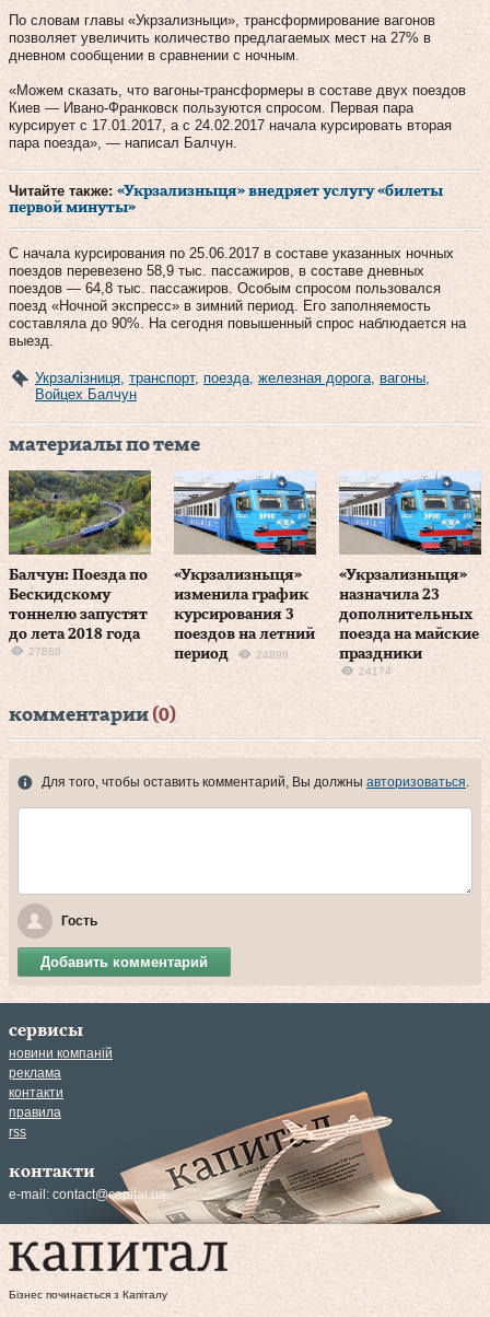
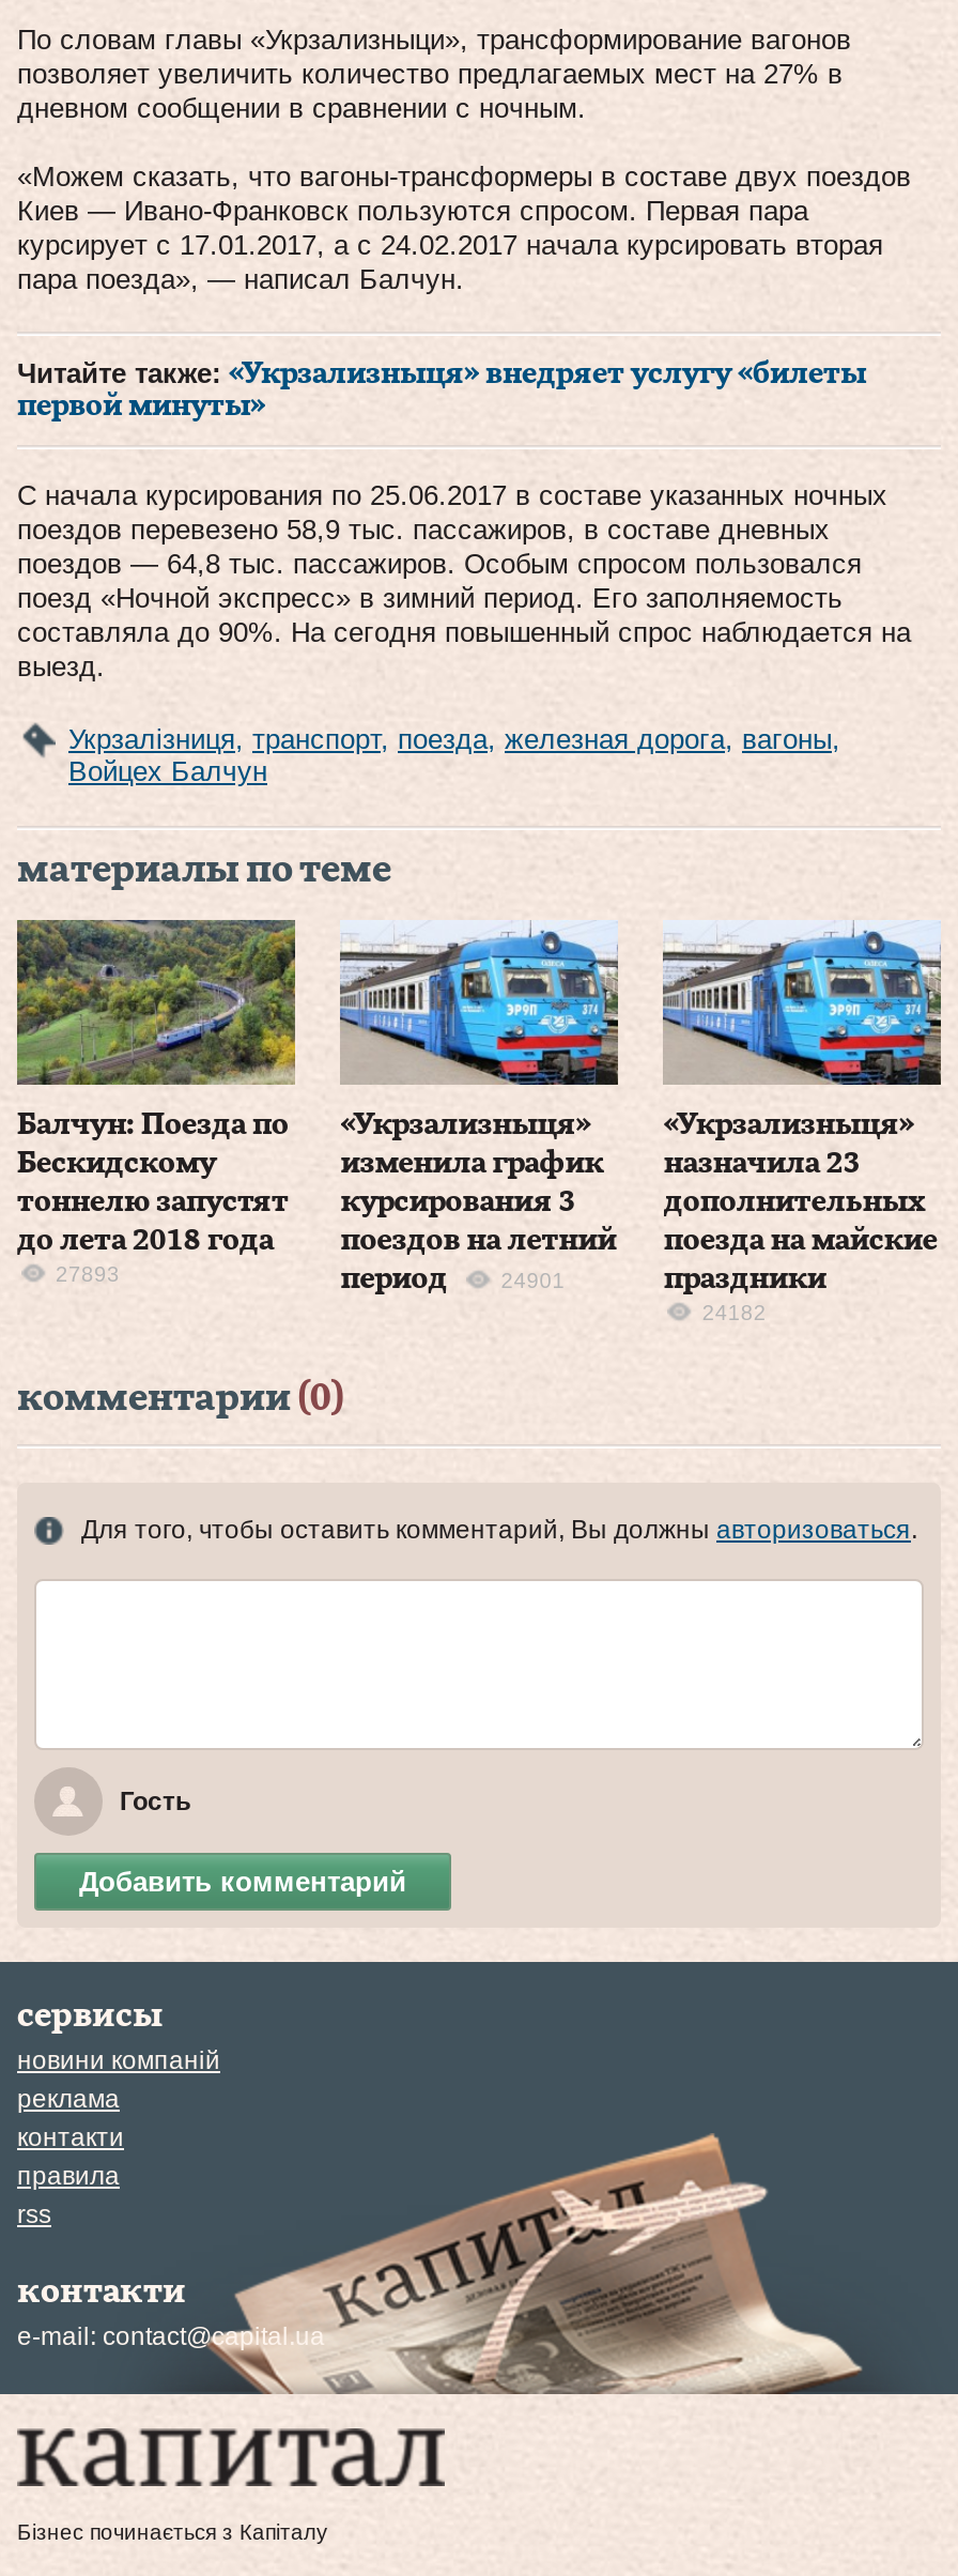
[28,646,61,658] 27888 -> [56,1263,120,1287] 27893
[256,649,289,661] 24898 -> [501,1270,565,1293] 24901
[359,666,392,678] 24174 -> [702,1302,766,1325] 24182

